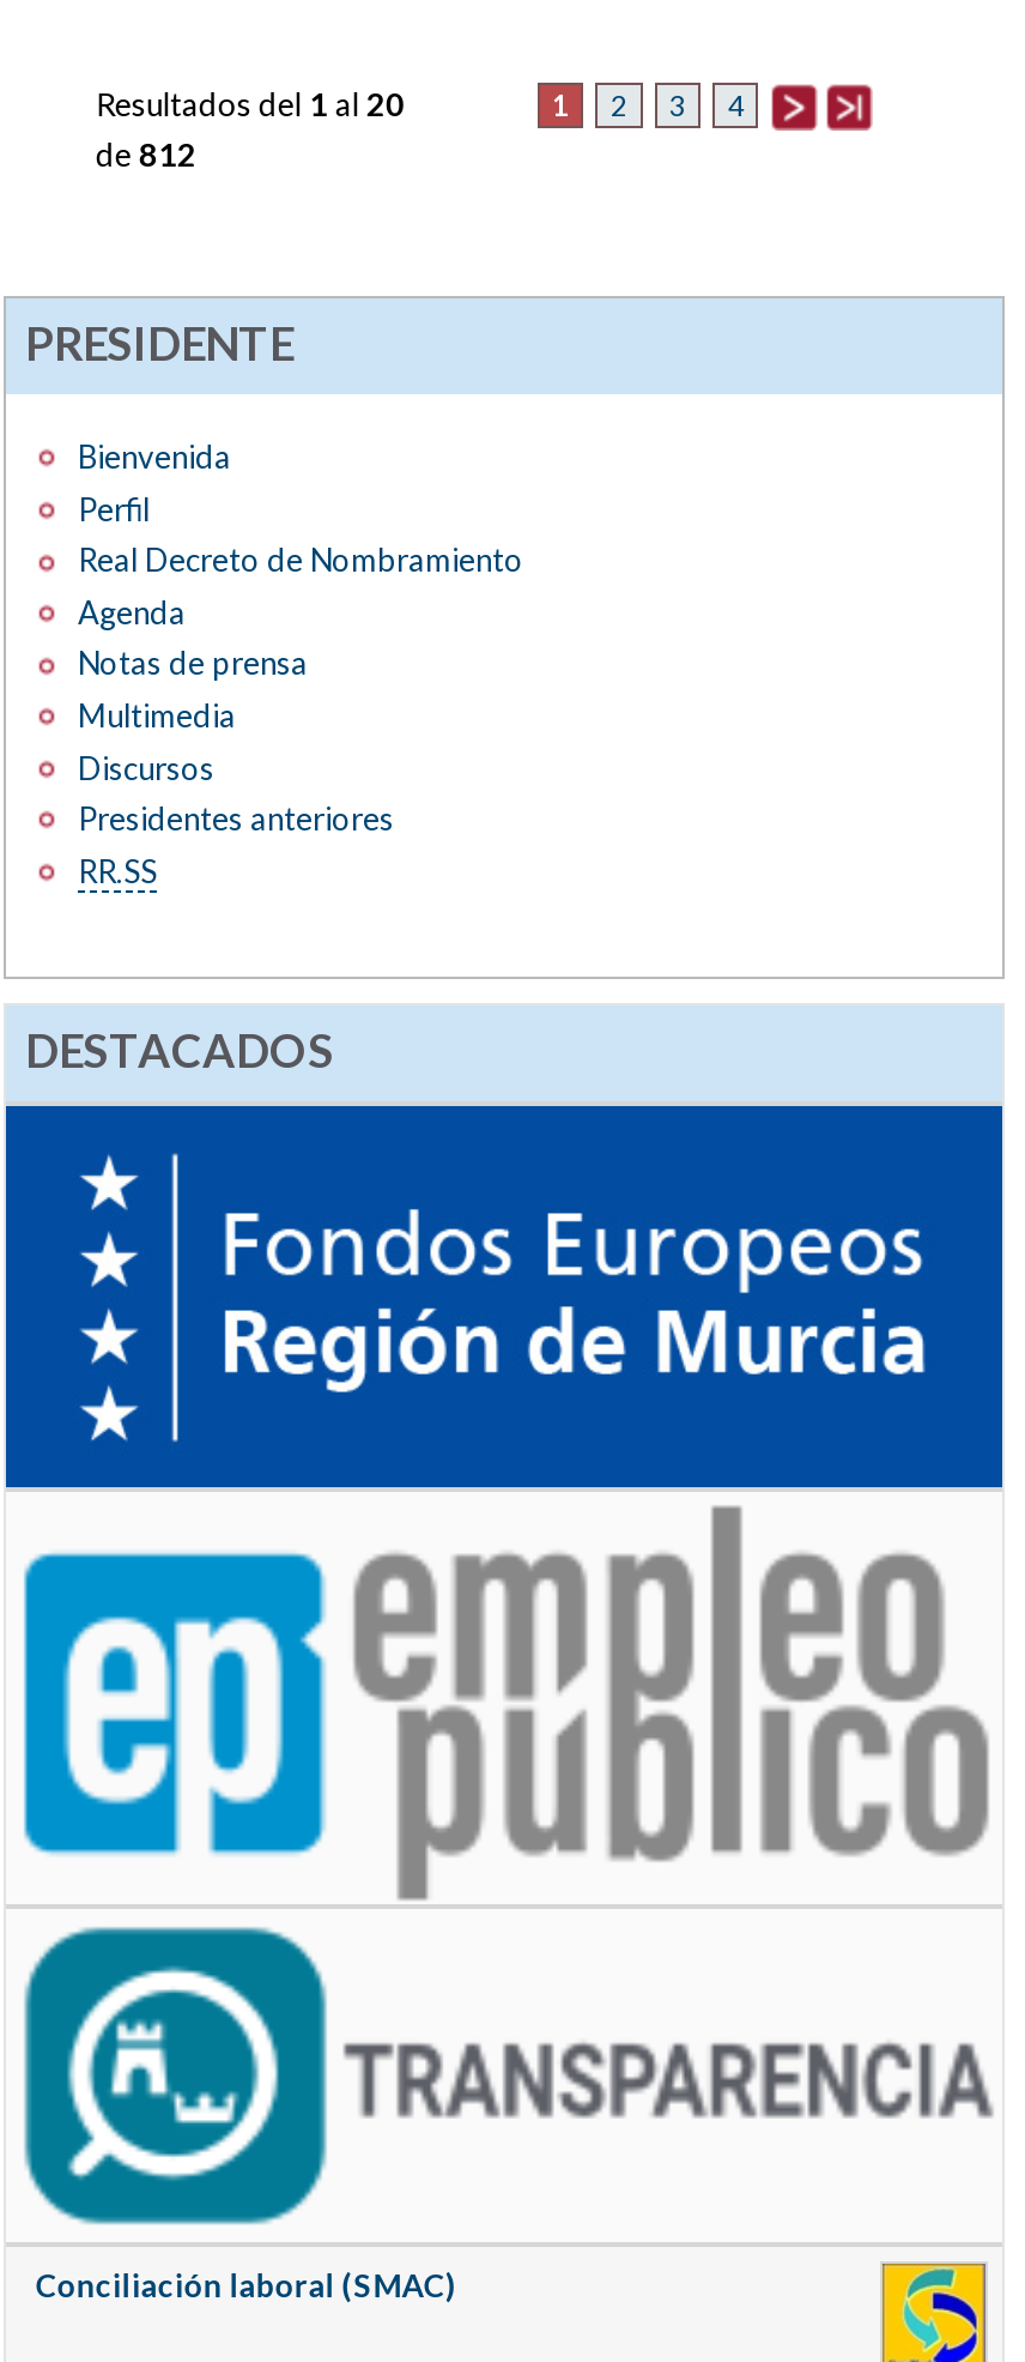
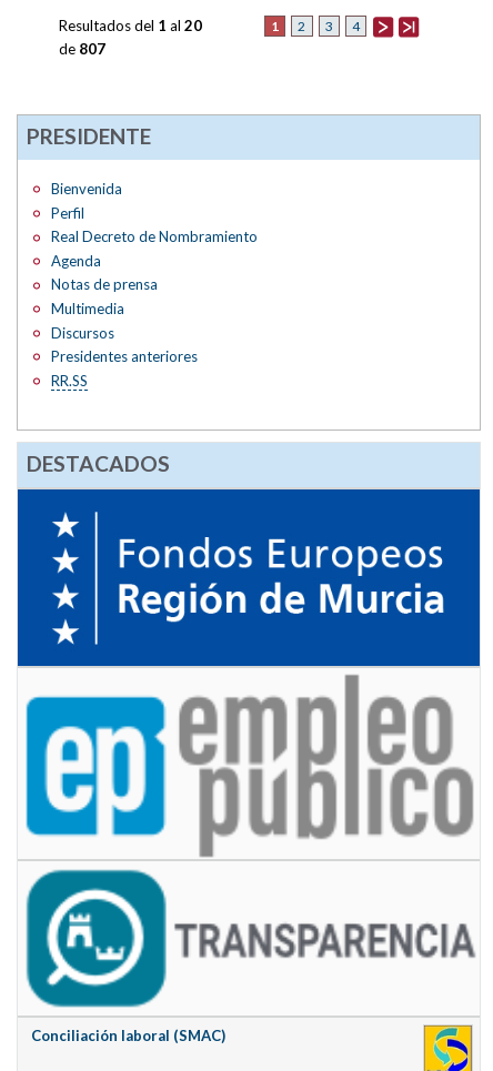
[95,135,196,173] de 812 -> [59,40,106,57] de 807

